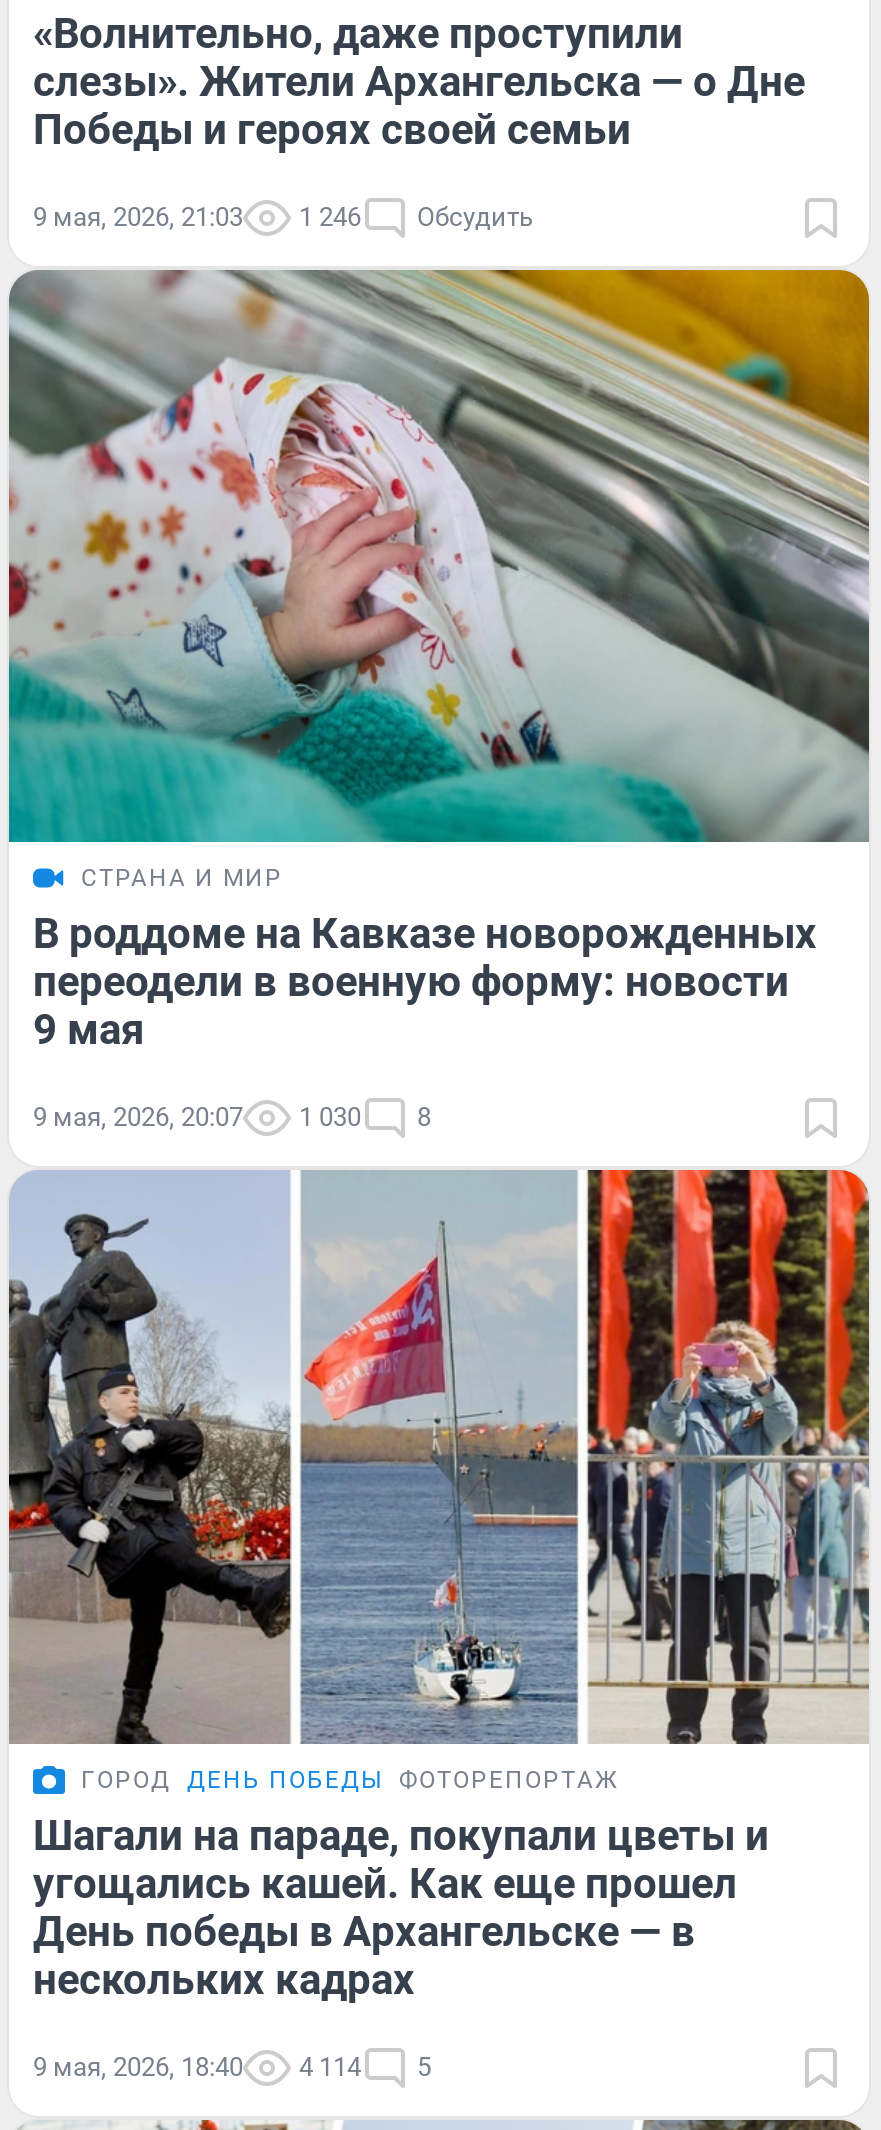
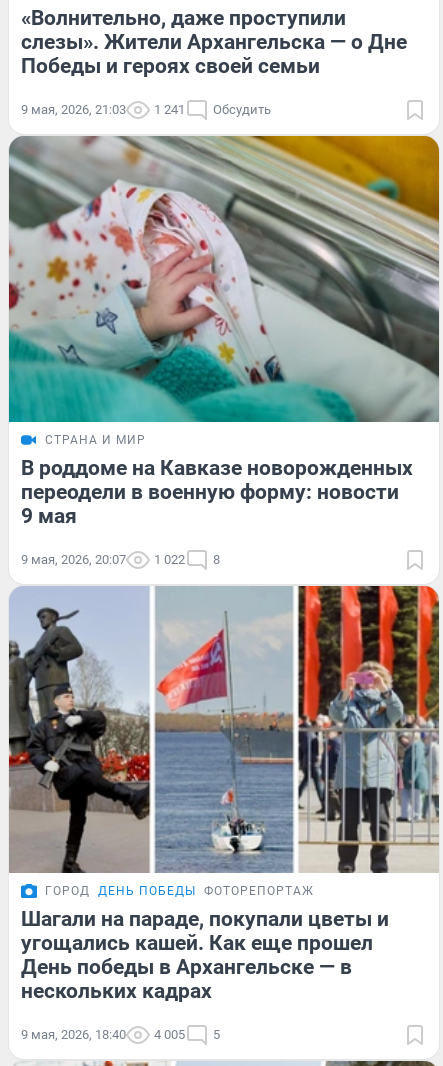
[33,201,533,231] 9 мая, 2026, 21:03 1 246 Обсудить -> [21,102,271,117] 9 мая, 2026, 21:03 1 241 Обсудить
[33,1103,431,1133] 9 мая, 2026, 20:07 1 030 8 -> [21,552,220,567] 9 мая, 2026, 20:07 1 022 8
[33,2052,431,2082] 9 мая, 2026, 18:40 4 114 5 -> [21,1027,220,1042] 9 мая, 2026, 18:40 4 005 5

